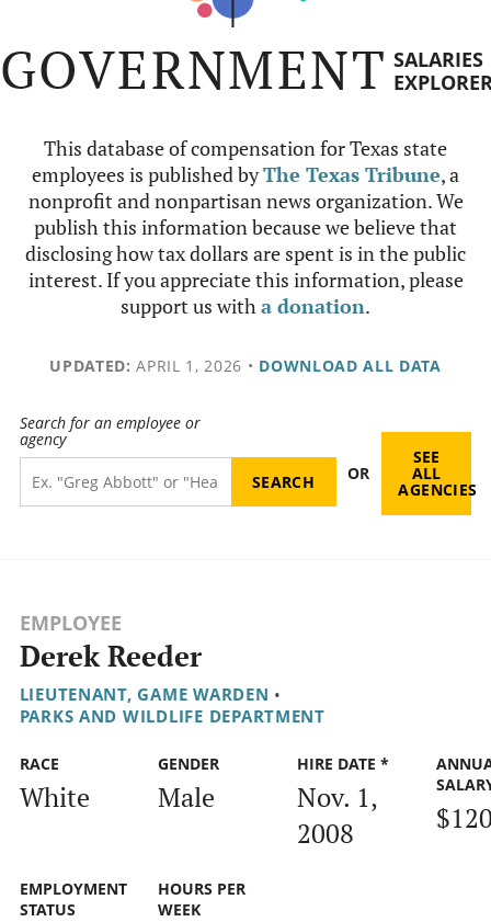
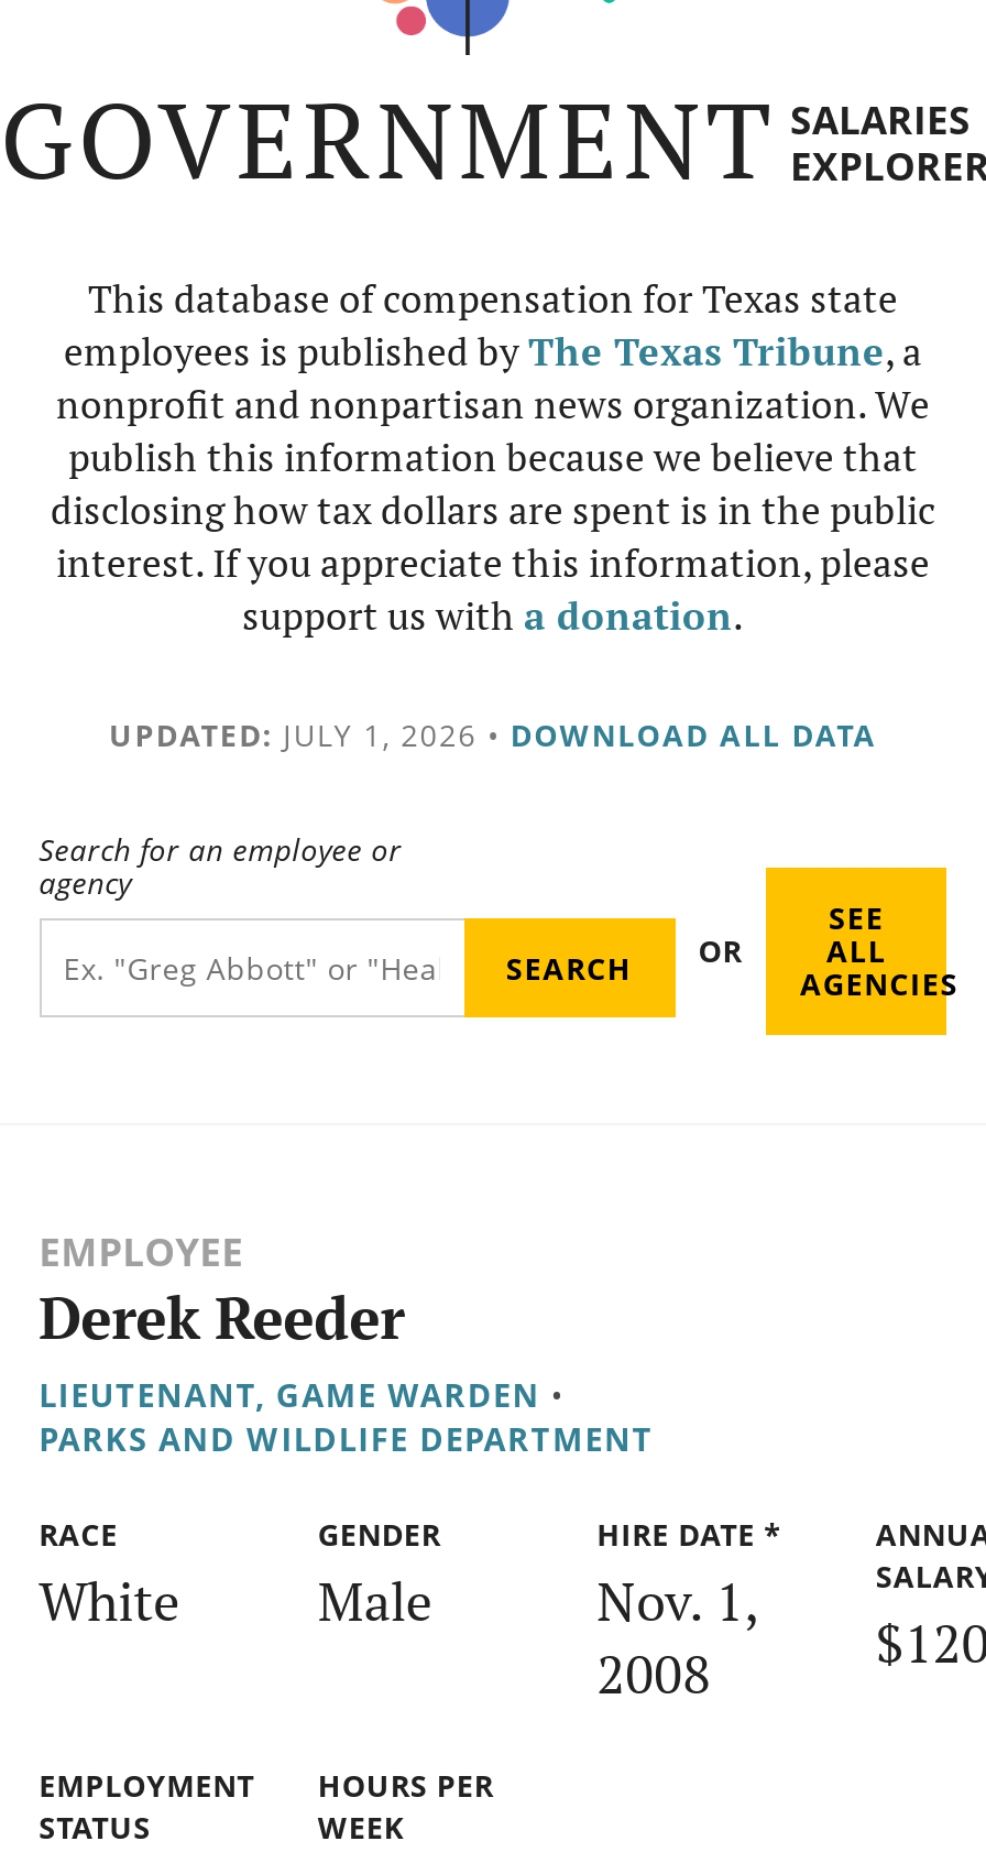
[50,355,441,376] UPDATED: APRIL 1, 2026 • DOWNLOAD ALL DATA -> [109,713,877,755] UPDATED: JULY 1, 2026 • DOWNLOAD ALL DATA

